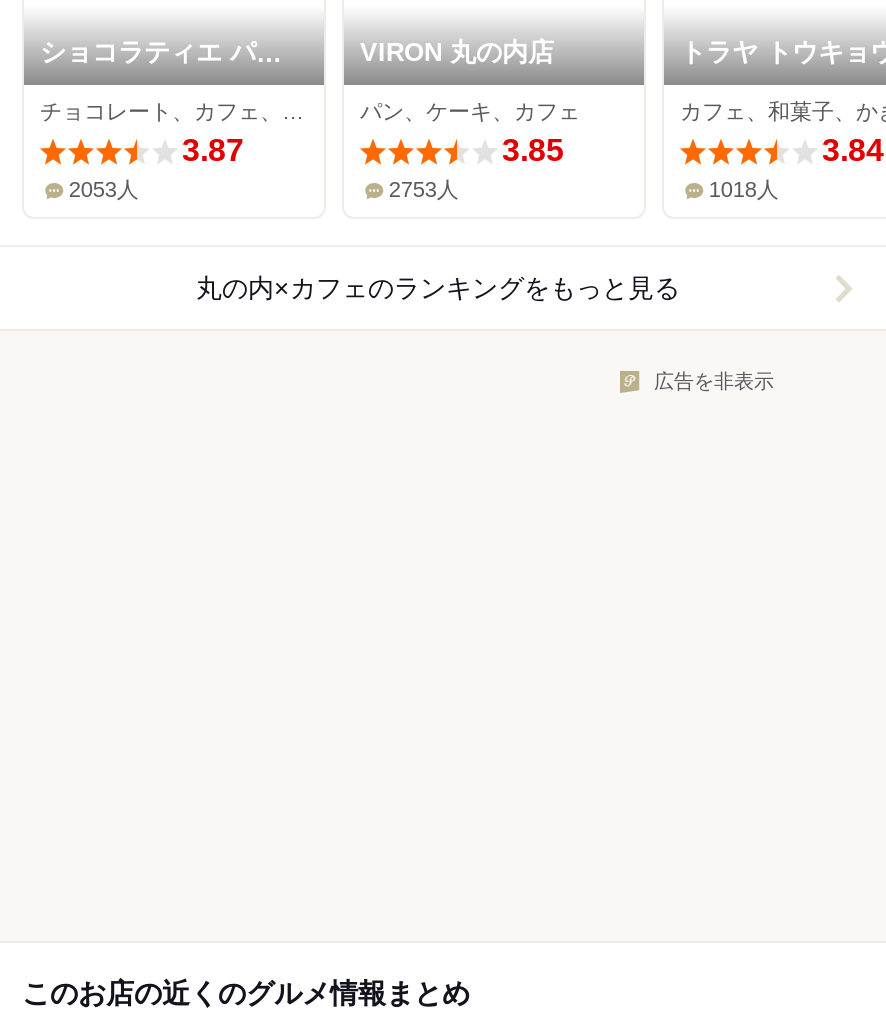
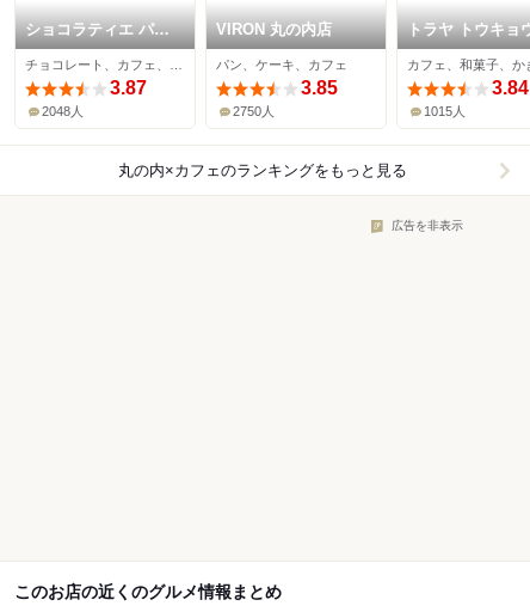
[69,178,139,202] 2053人 -> [42,104,84,119] 2048人
[389,178,459,202] 2753人 -> [233,104,275,119] 2750人
[709,178,779,202] 1018人 -> [424,104,466,119] 1015人

